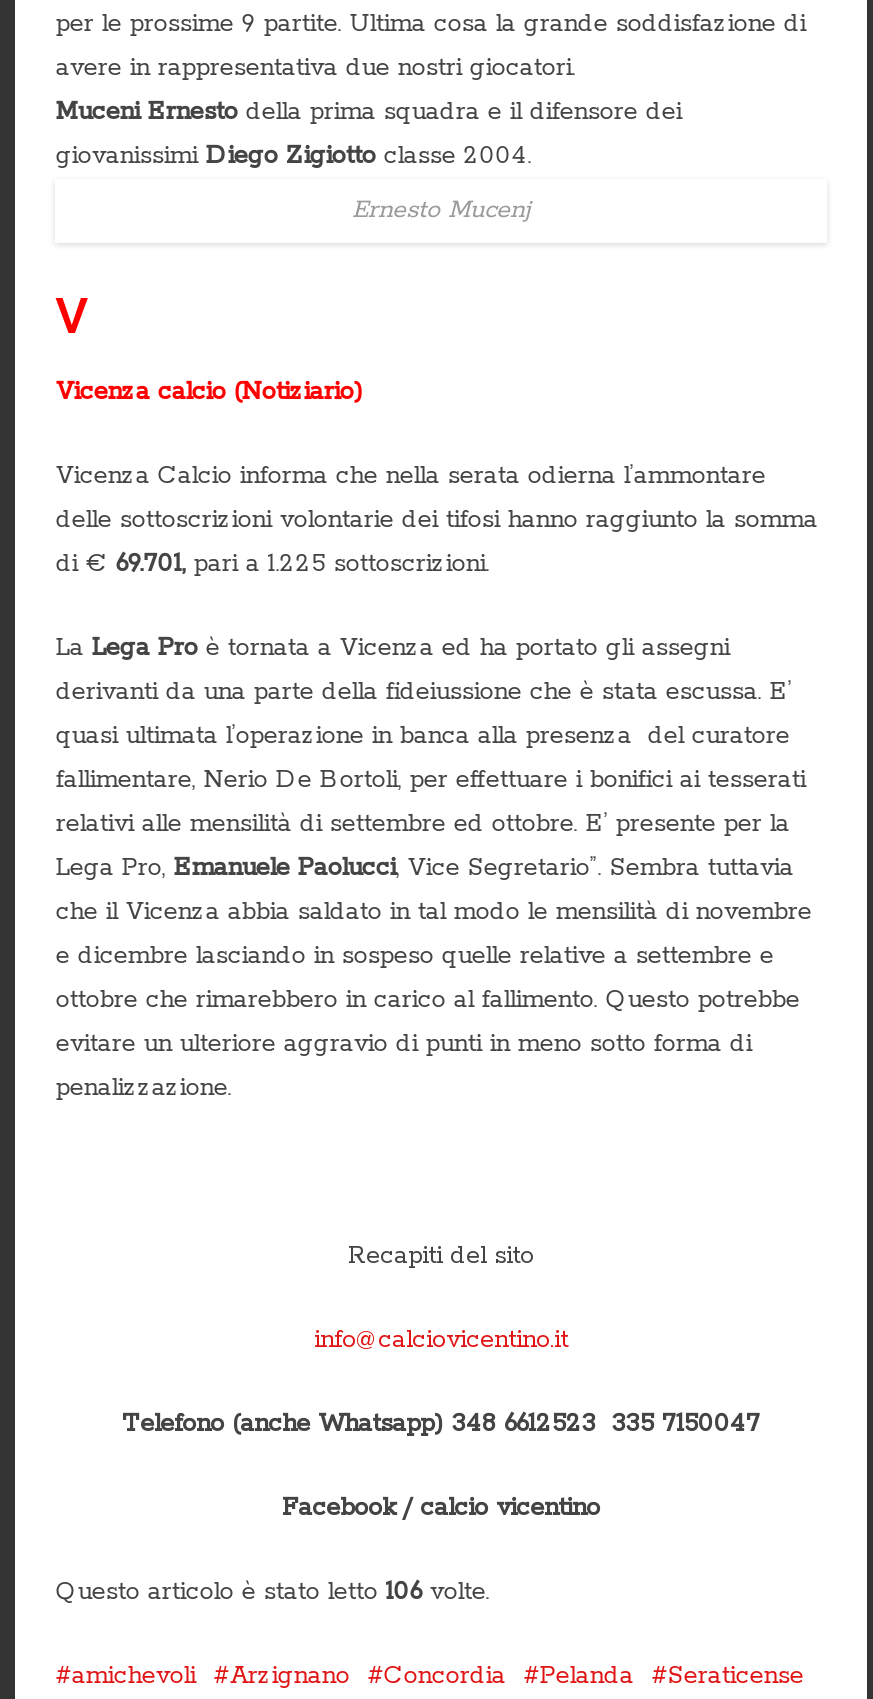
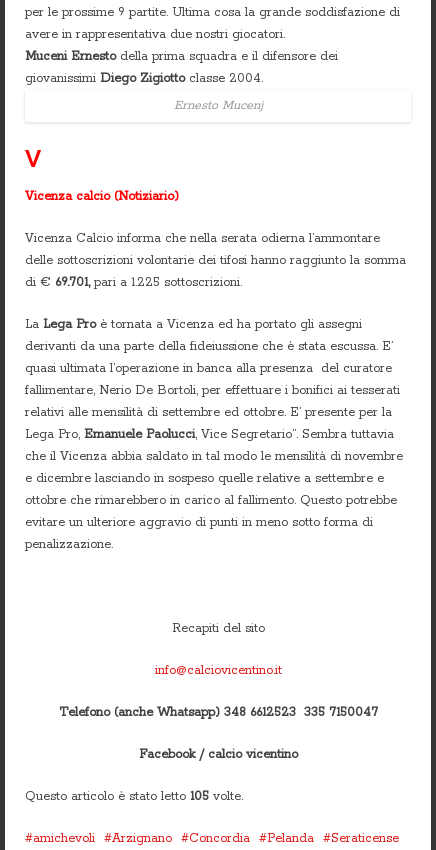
[55,1577,489,1607] Questo articolo è stato letto 106 volte. -> [25,789,243,804] Questo articolo è stato letto 105 volte.

